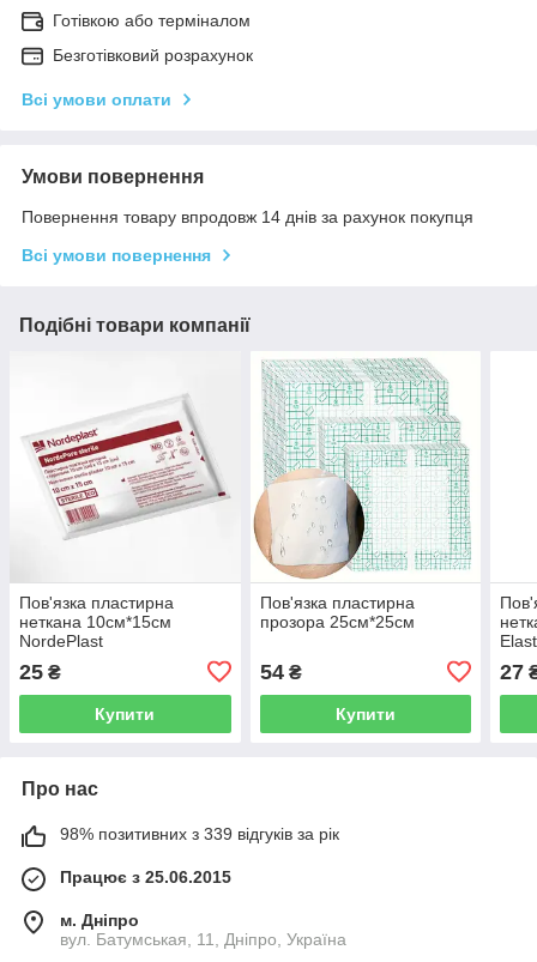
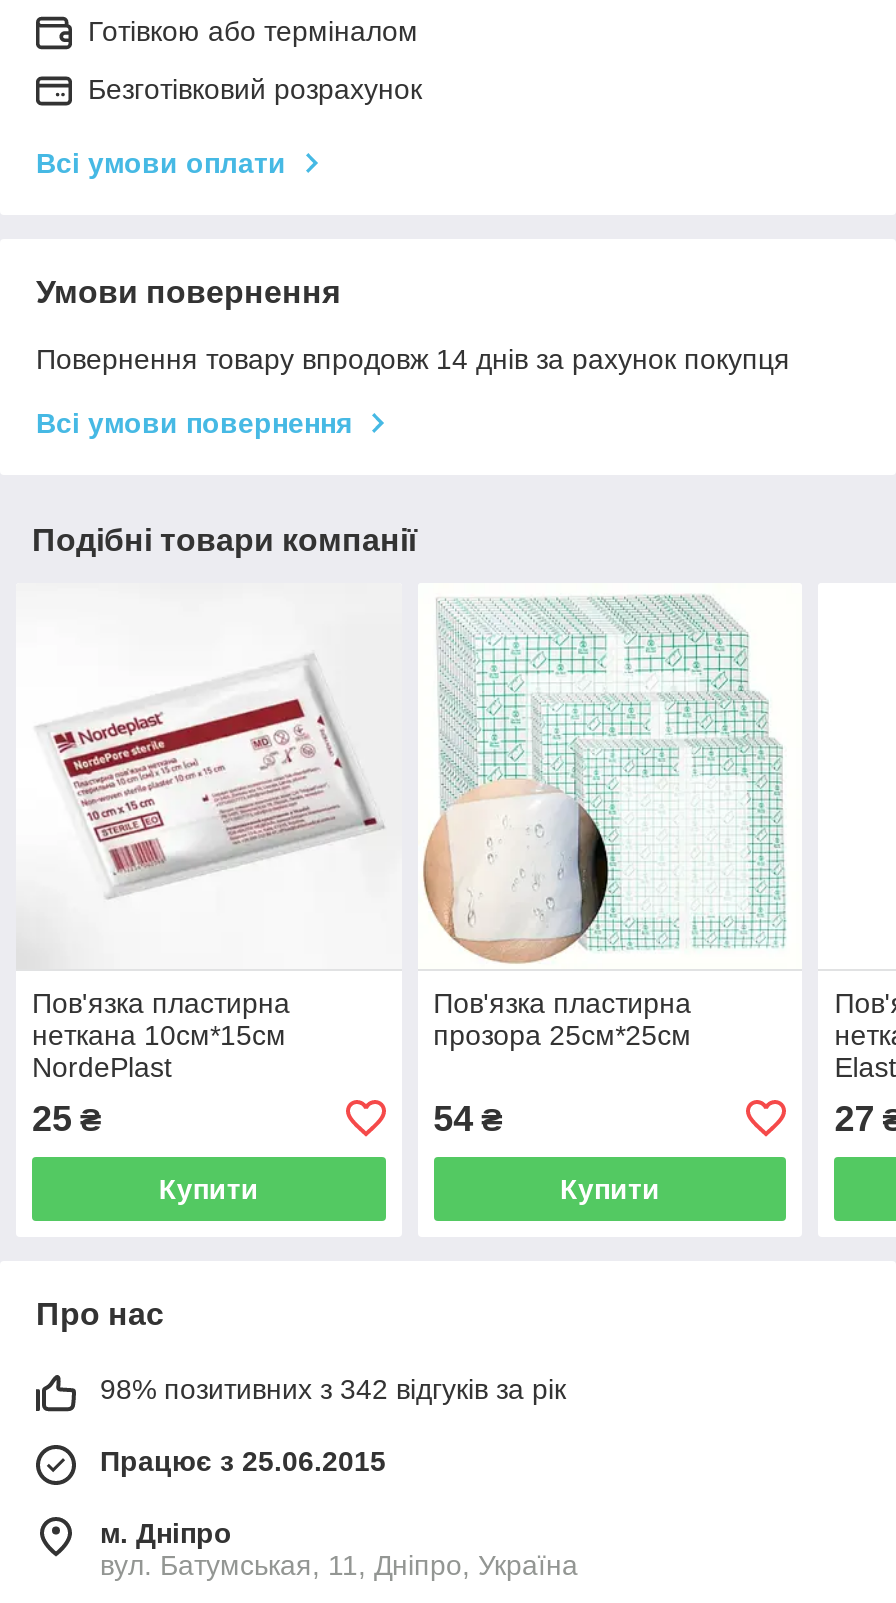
[60,824,339,843] 98% позитивних з 339 відгуків за рік -> [100,1373,566,1405] 98% позитивних з 342 відгуків за рік

